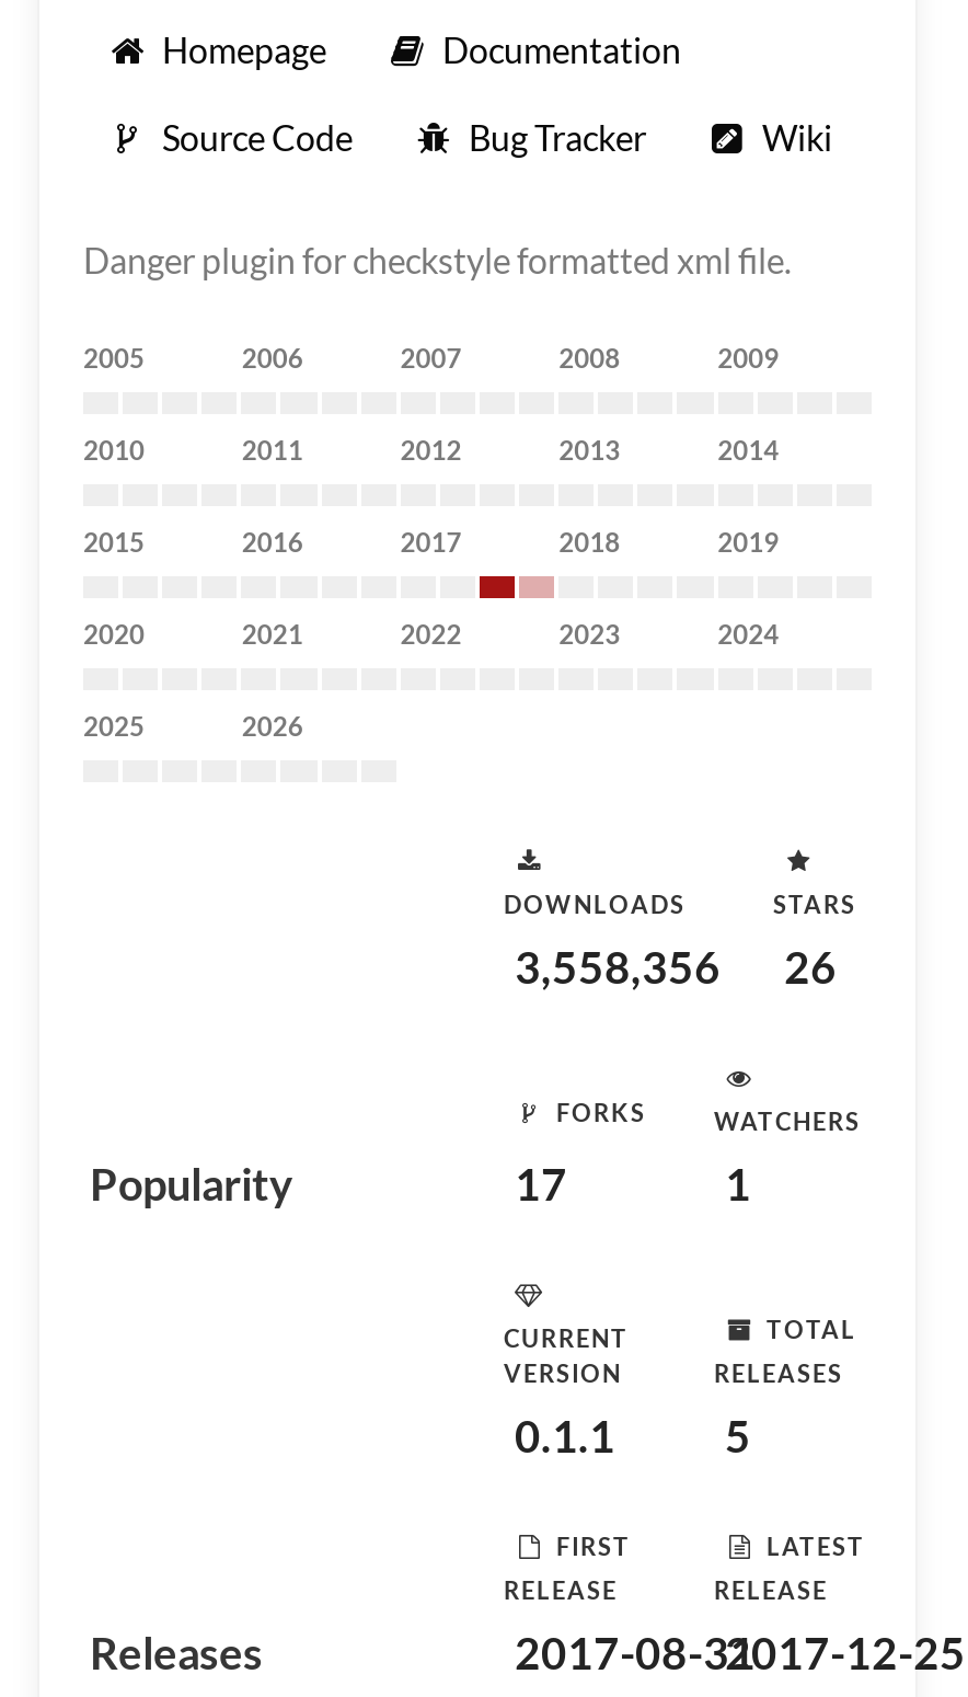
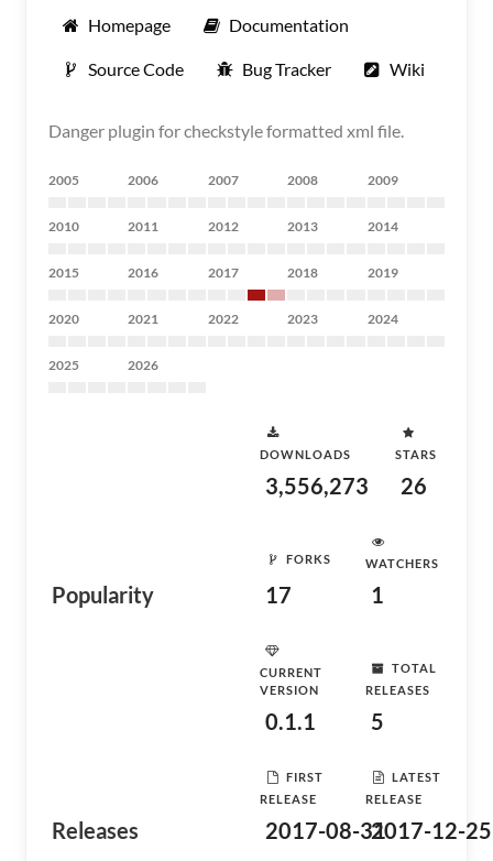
[515,940,837,993] 3,558,356 26 -> [265,472,427,499] 3,556,273 26

